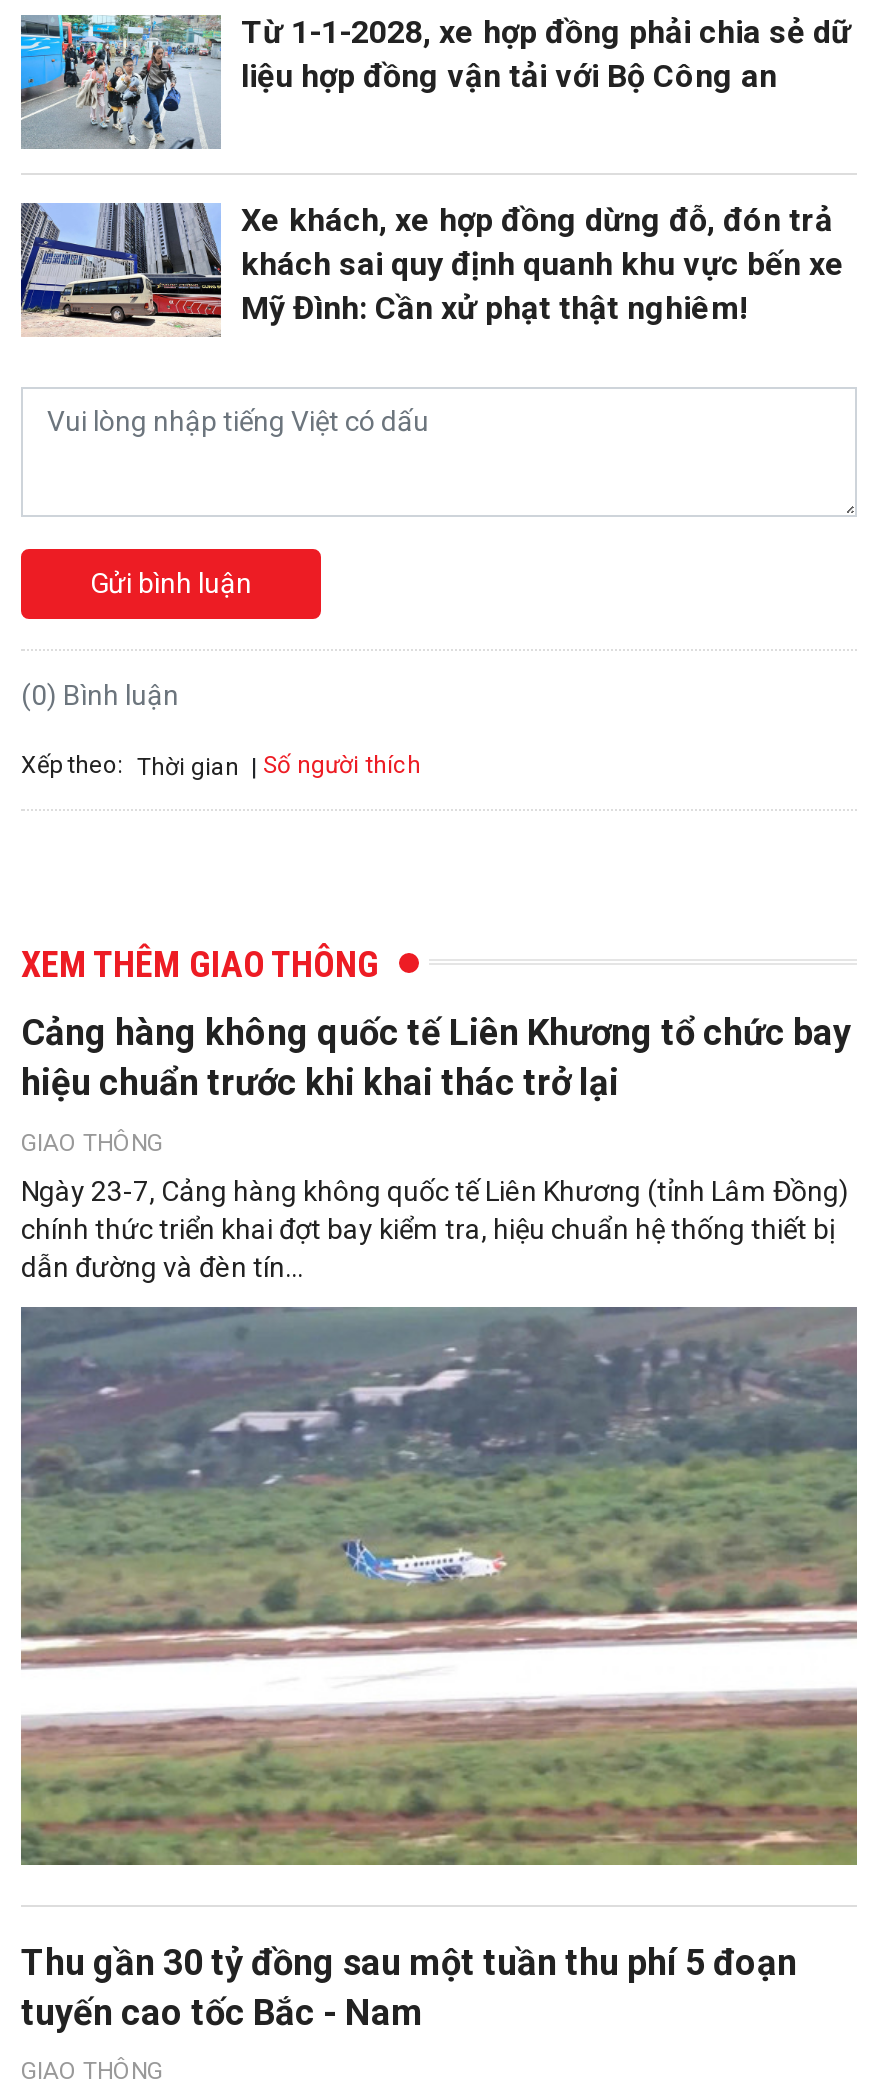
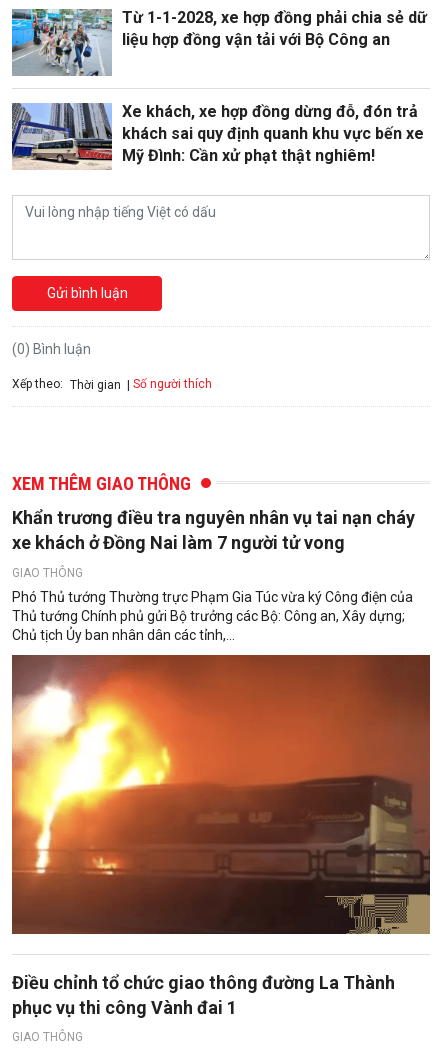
[21,1011,851,1103] Cảng hàng không quốc tế Liên Khương tổ chức bay | hiệu chuẩn trước khi khai thác trở lại -> [12,507,415,553] Khẩn trương điều tra nguyên nhân vụ tai nạn cháy | xe khách ở Đồng Nai làm 7 người tử vong
[21,1175,849,1283] Ngày 23-7, Cảng hàng không quốc tế Liên Khương (tỉnh Lâm Đồng) | chính thức triển khai đợt bay kiểm tra, hiệu chuẩn hệ thống thiết bị | dẫn đường và đèn tín... -> [12,589,413,643] Phó Thủ tướng Thường trực Phạm Gia Túc vừa ký Công điện của | Thủ tướng Chính phủ gửi Bộ trưởng các Bộ: Công an, Xây dựng; | Chủ tịch Ủy ban nhân dân các tỉnh,...
[19,1305,859,2033] [image] | Thu gần 30 tỷ đồng sau một tuần thu phí 5 đoạn | tuyến cao tốc Bắc - Nam -> [11,654,431,1018] [image] | Điều chỉnh tổ chức giao thông đường La Thành | phục vụ thi công Vành đai 1

